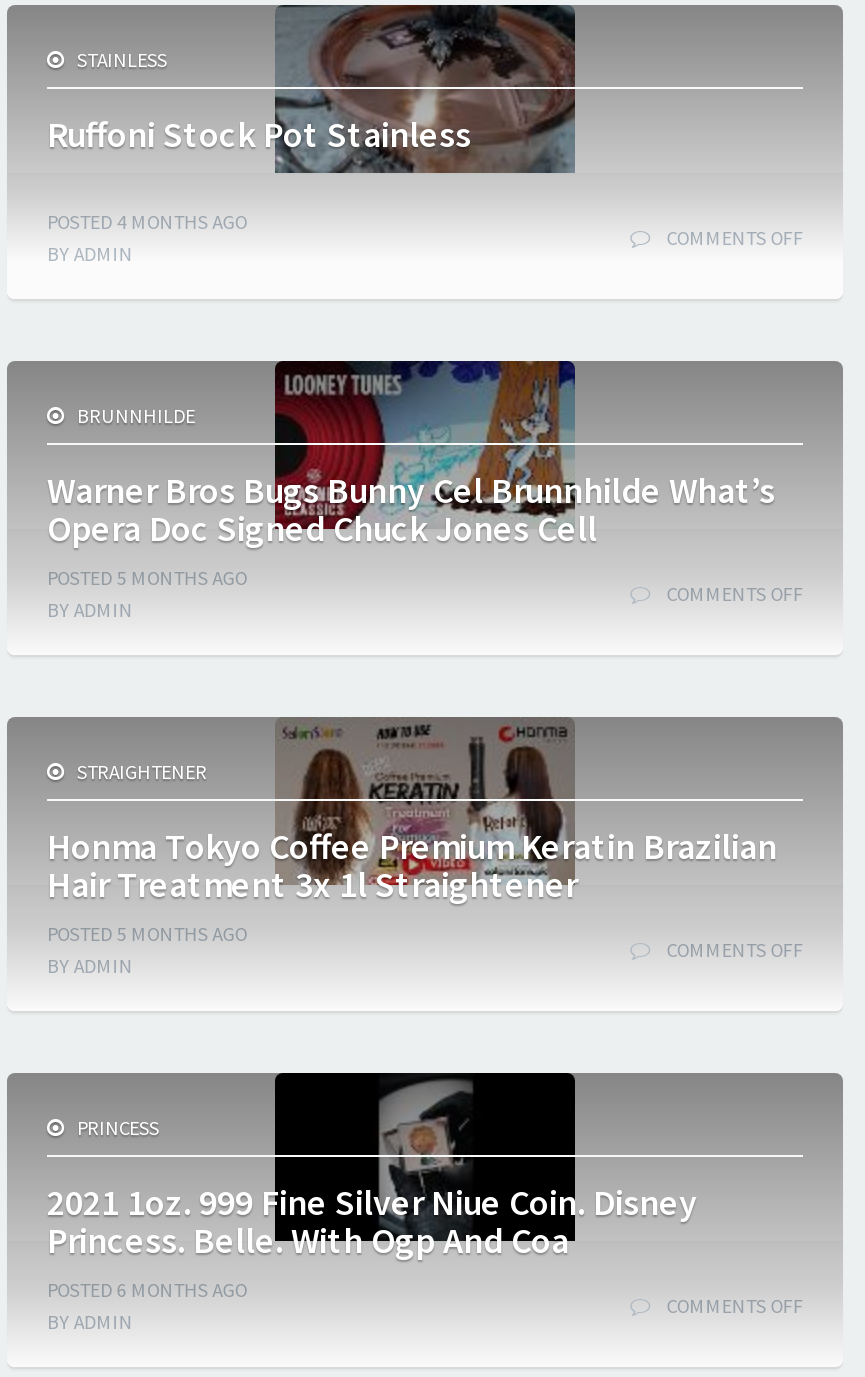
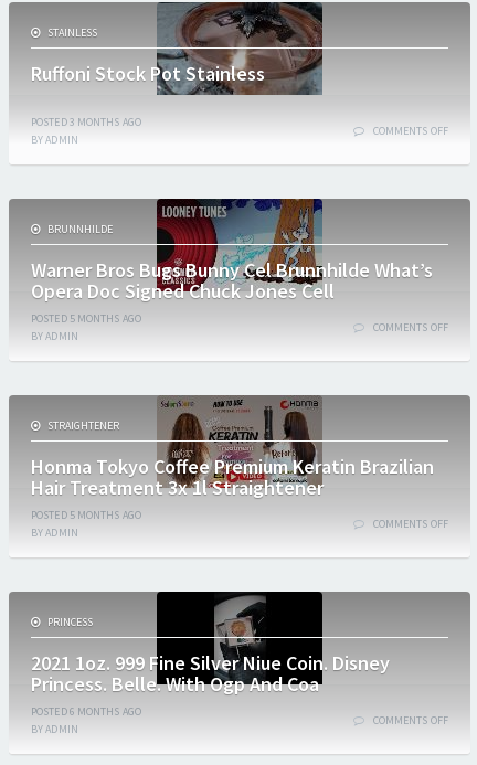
[47,209,247,235] POSTED 4 MONTHS AGO -> [31,115,141,129] POSTED 3 MONTHS AGO

